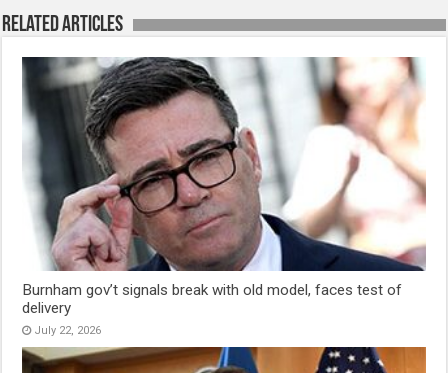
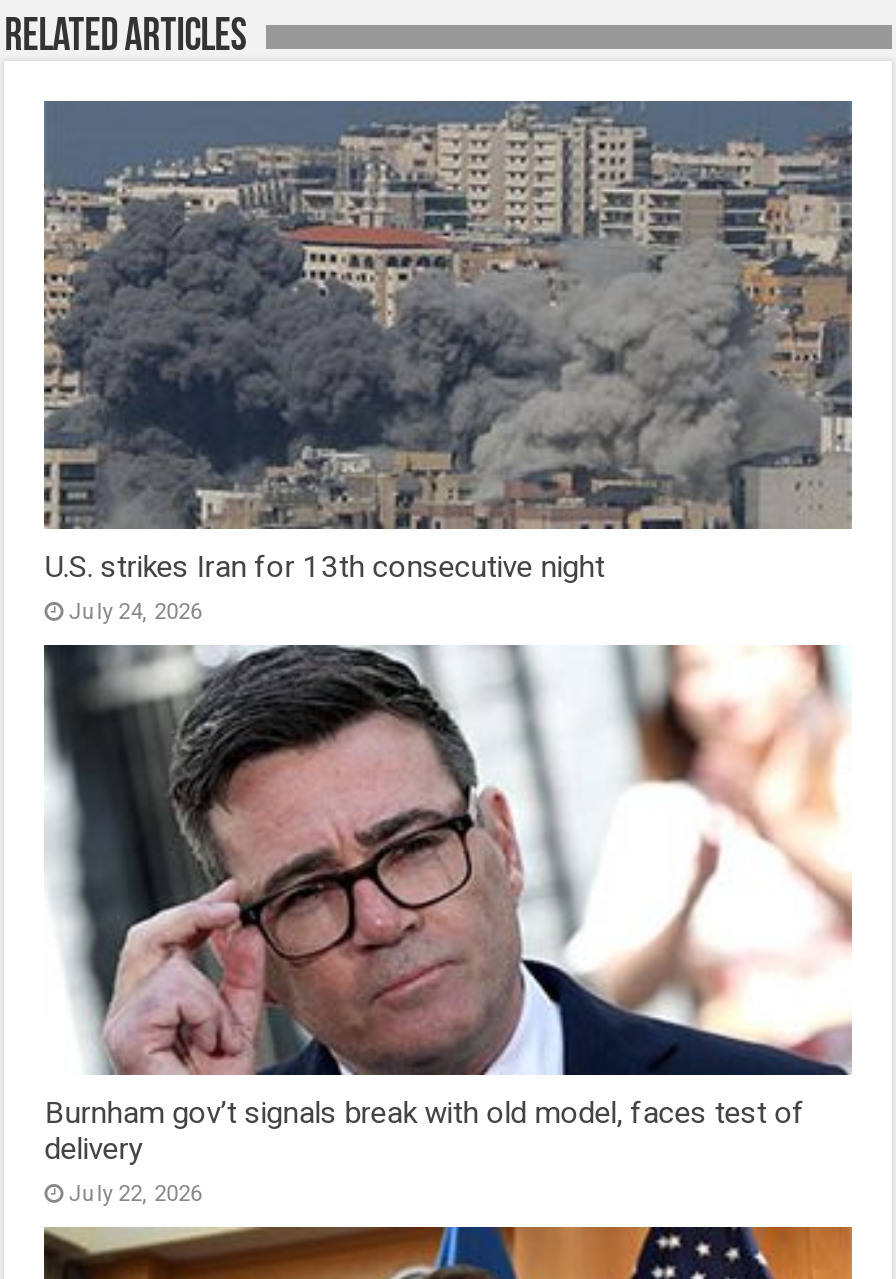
none -> [42,99,854,626] [image] | U.S. strikes Iran for 13th consecutive night | July 24, 2026

